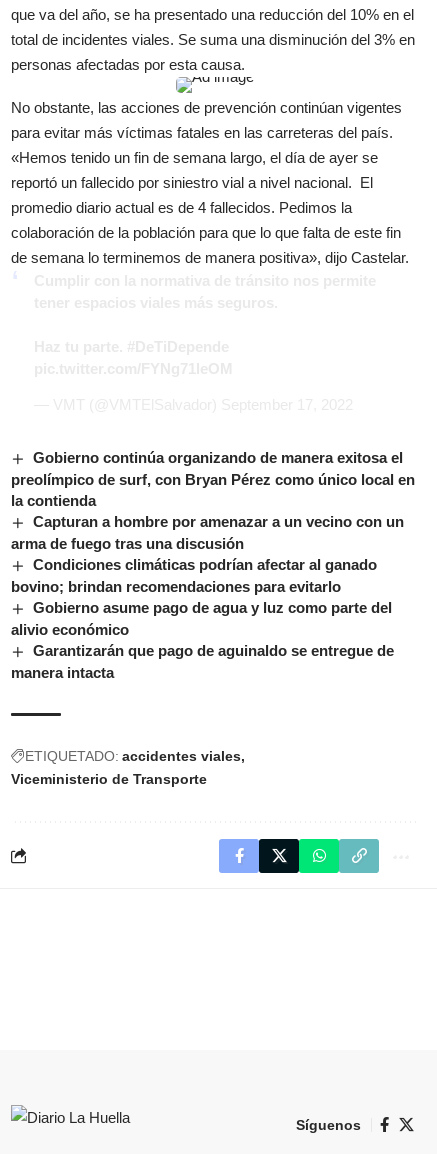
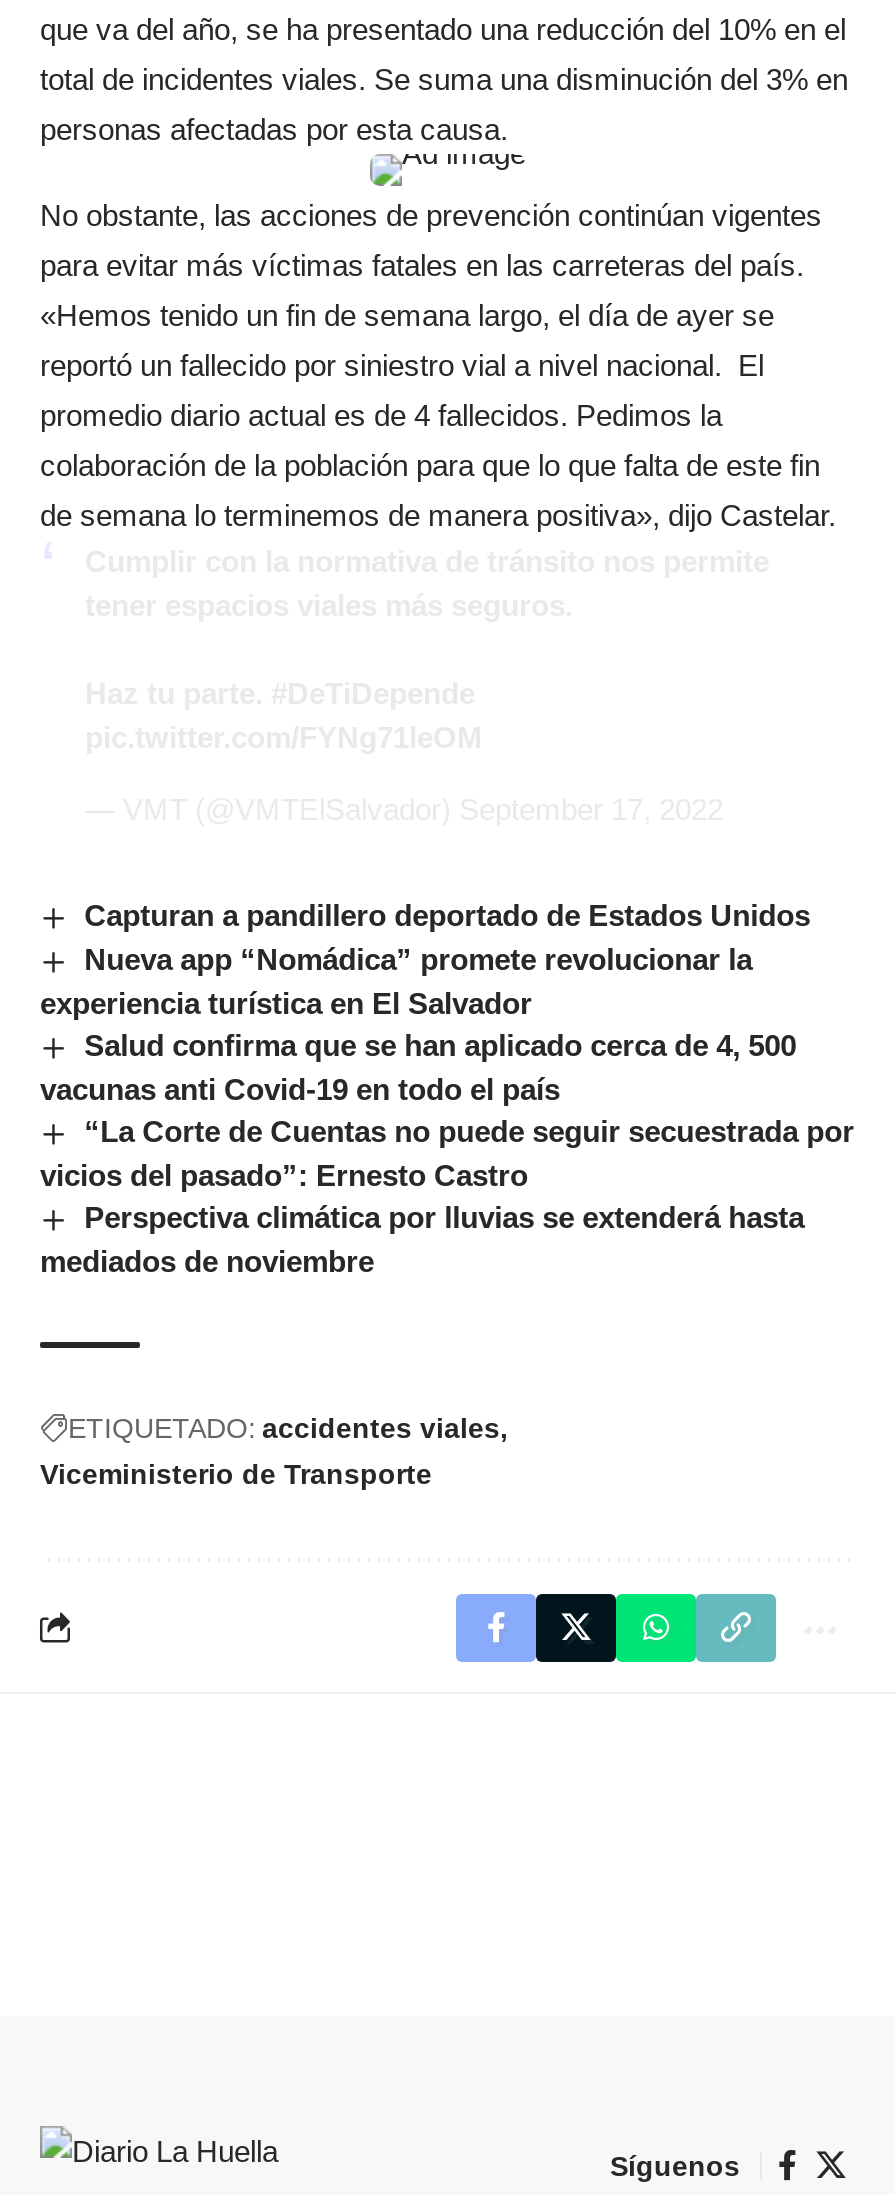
[11,448,415,681] Gobierno continúa organizando de manera exitosa el | preolímpico de surf, con Bryan Pérez como único local en | la contienda | Capturan a hombre por amenazar a un vecino con un | arma de fuego tras una discusión | Condiciones climáticas podrían afectar al ganado | bovino; brindan recomendaciones para evitarlo | Gobierno asume pago de agua y luz como parte del | alivio económico | Garantizarán que pago de aguinaldo se entregue de | manera intacta -> [40,897,854,1277] Capturan a pandillero deportado de Estados Unidos | Nueva app “Nomádica” promete revolucionar la | experiencia turística en El Salvador | Salud confirma que se han aplicado cerca de 4, 500 | vacunas anti Covid-19 en todo el país | “La Corte de Cuentas no puede seguir secuestrada por | vicios del pasado”: Ernesto Castro | Perspectiva climática por lluvias se extenderá hasta | mediados de noviembre

